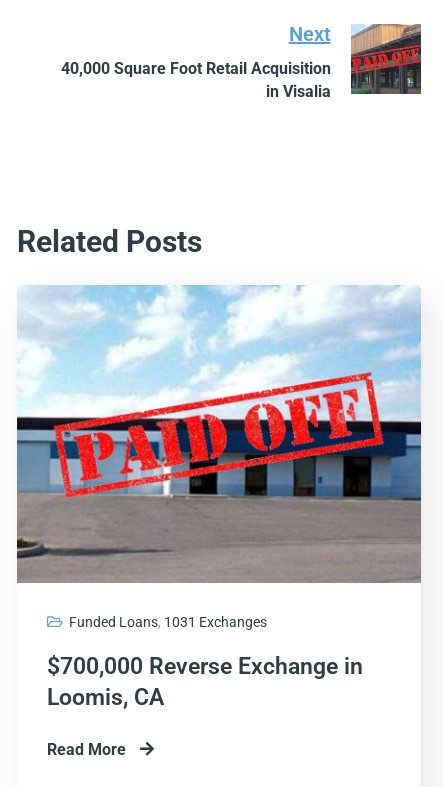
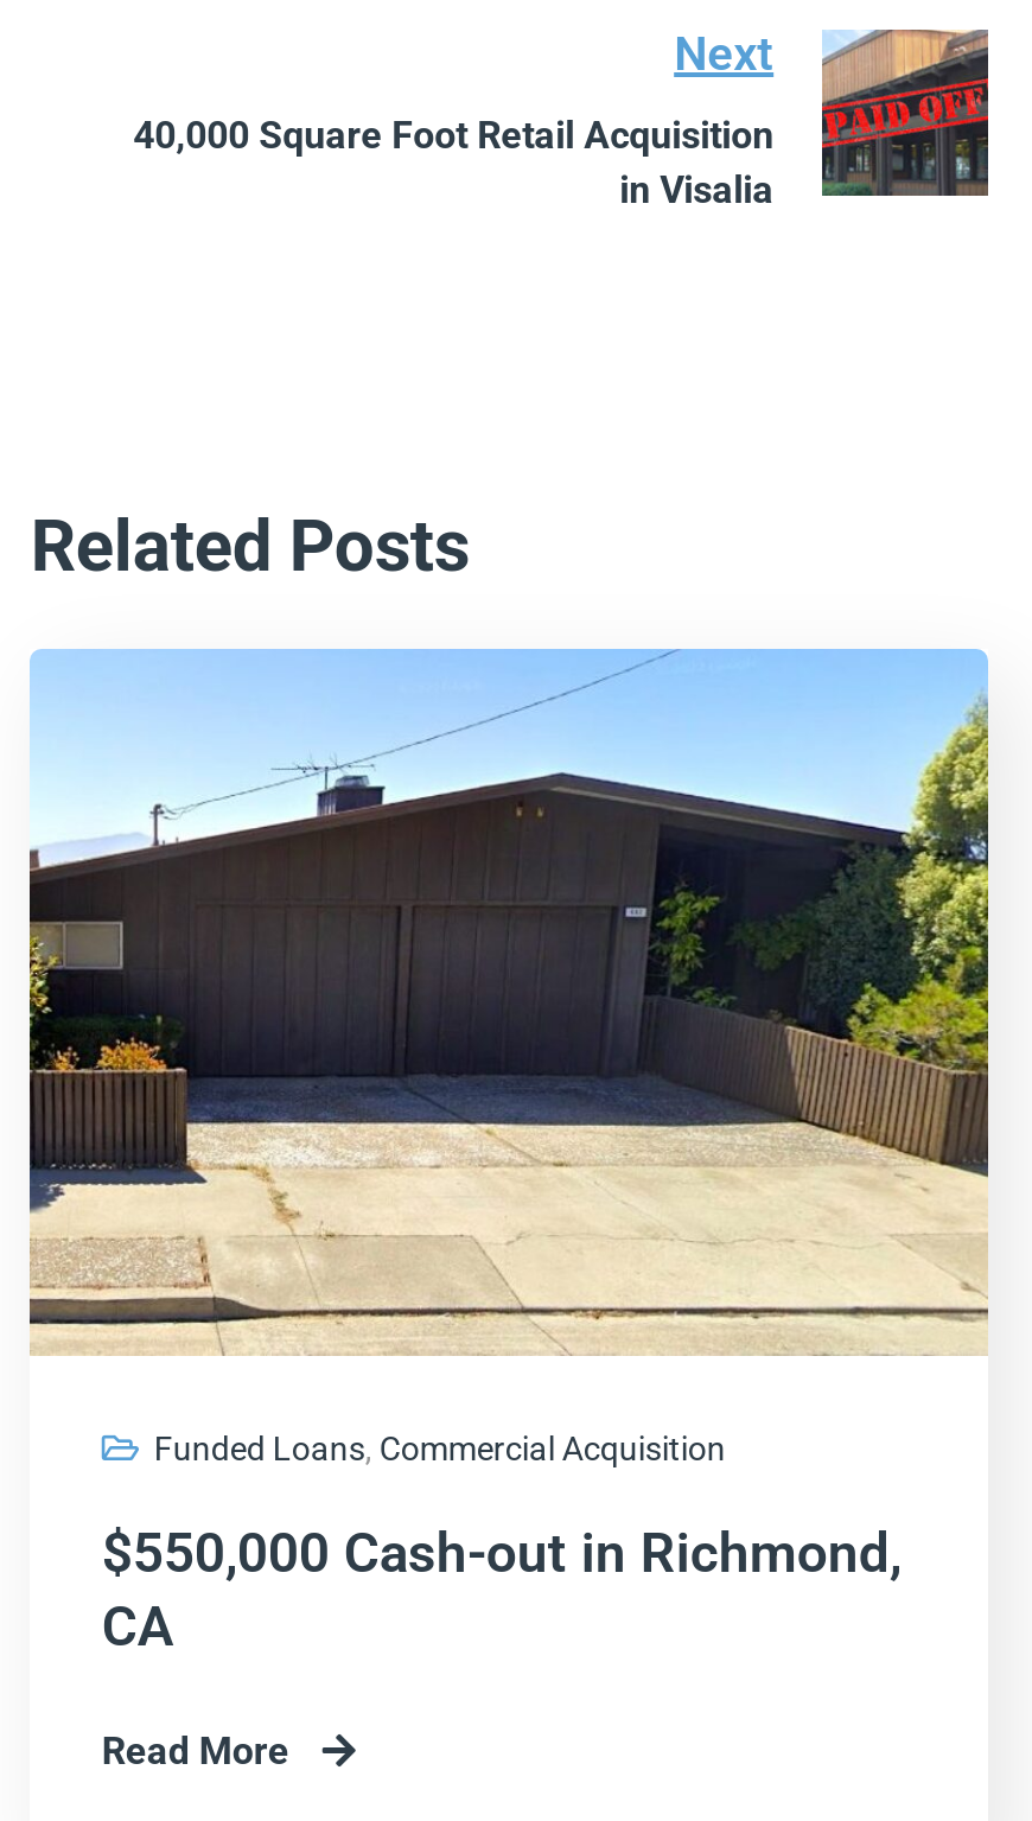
[16,285,422,630] [image] | Funded Loans, 1031 Exchanges -> [27,647,990,1467] [image] | Funded Loans, Commercial Acquisition
[47,653,363,711] $700,000 Reverse Exchange in | Loomis, CA -> [102,1522,901,1659] $550,000 Cash-out in Richmond, | CA

